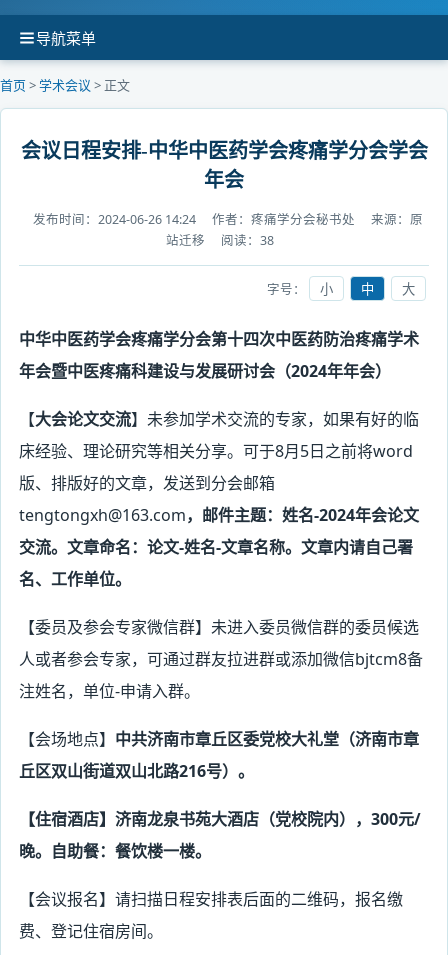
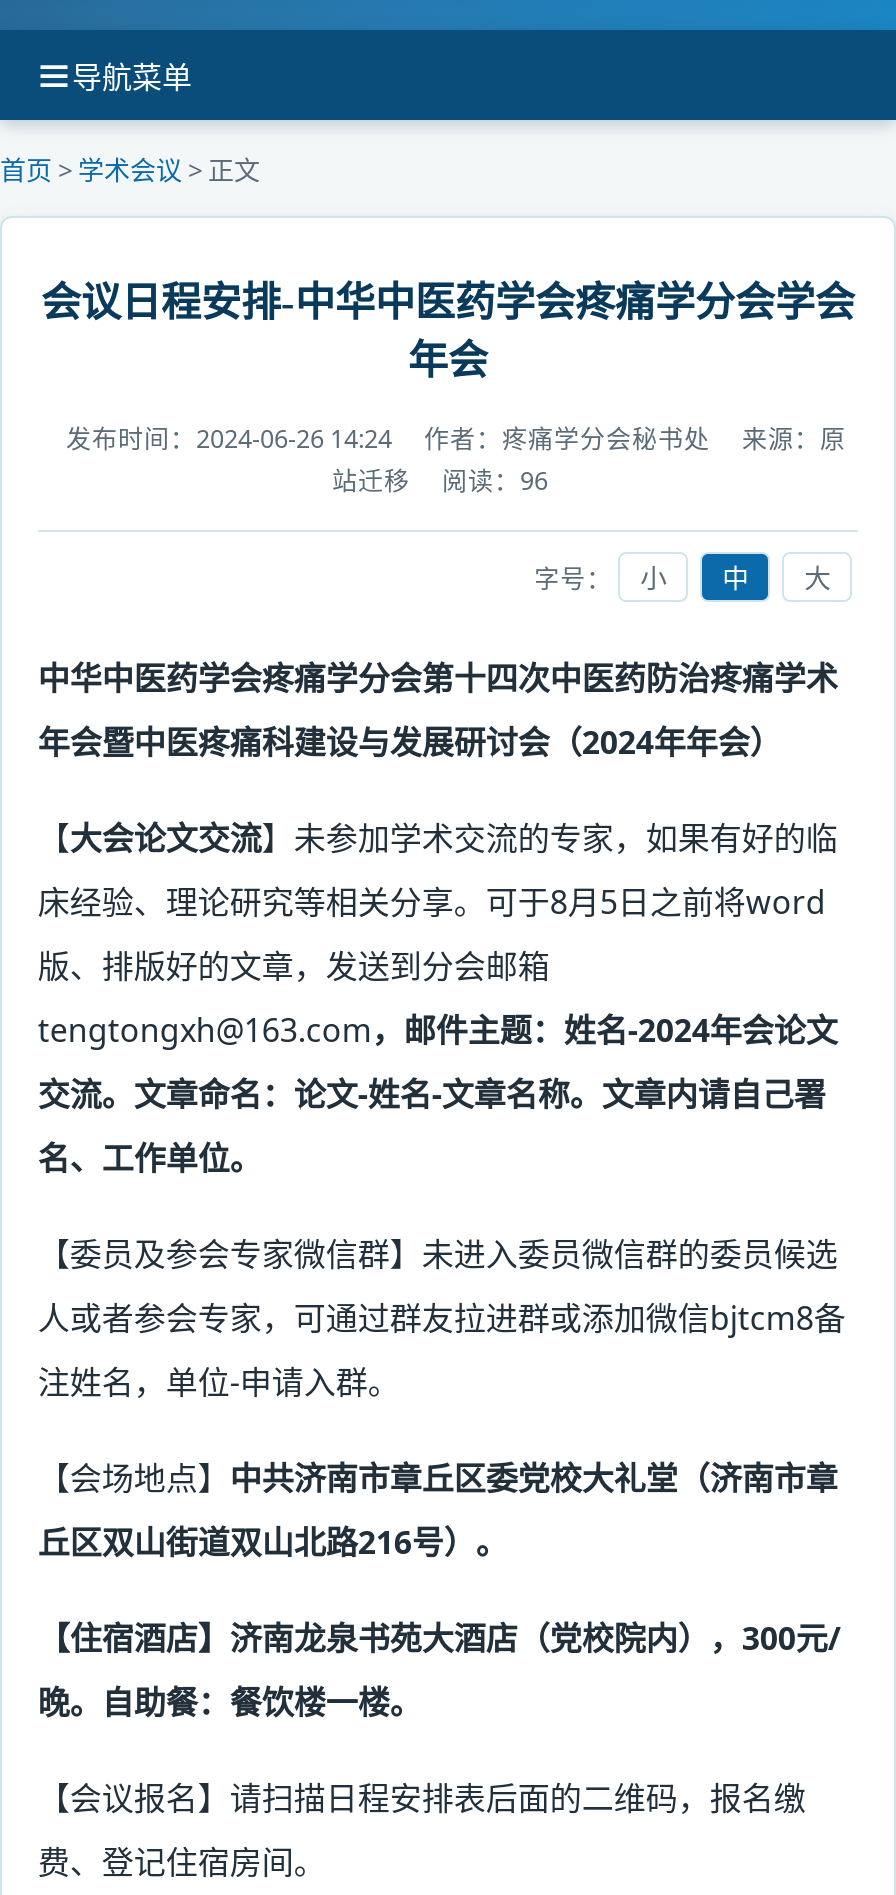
[166,232,274,249] 站迁移 阅读：38 -> [332,464,548,498] 站迁移 阅读：96

